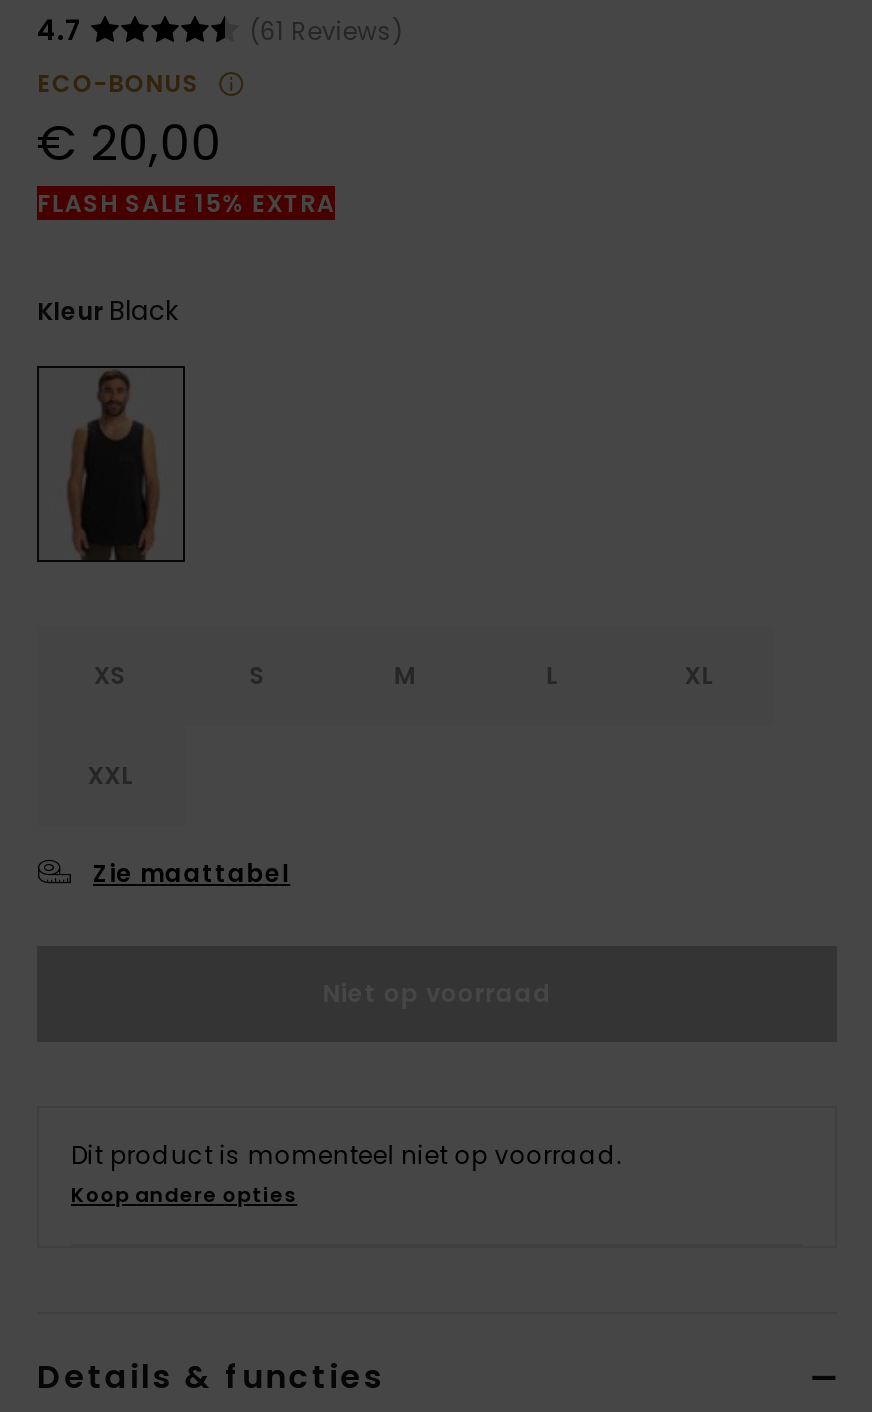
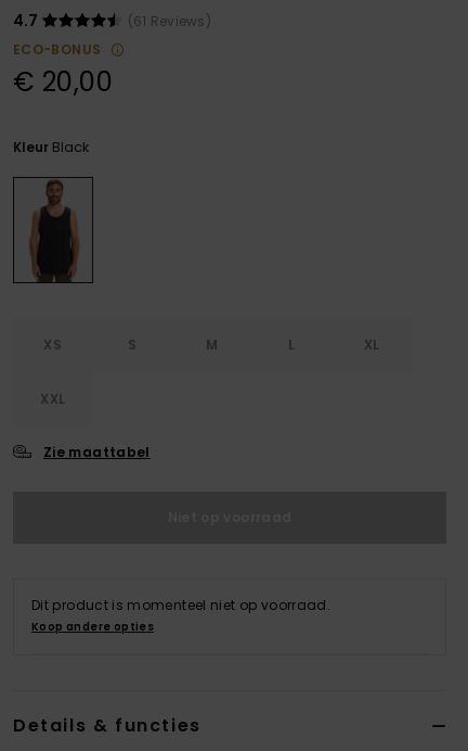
[37,187,335,221] FLASH SALE 15% EXTRA -> none

